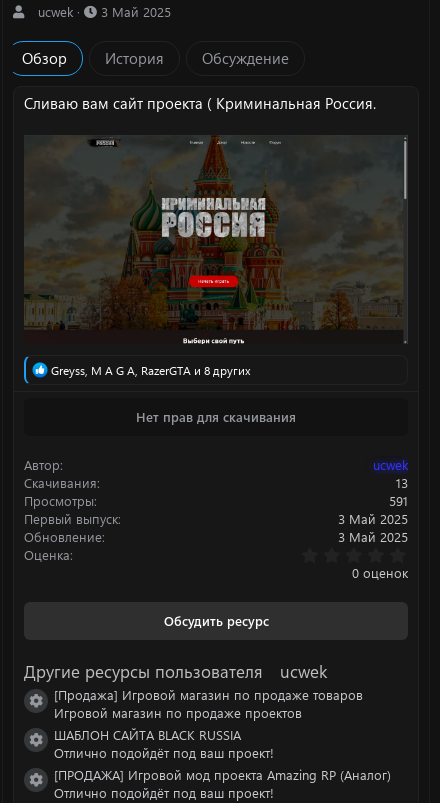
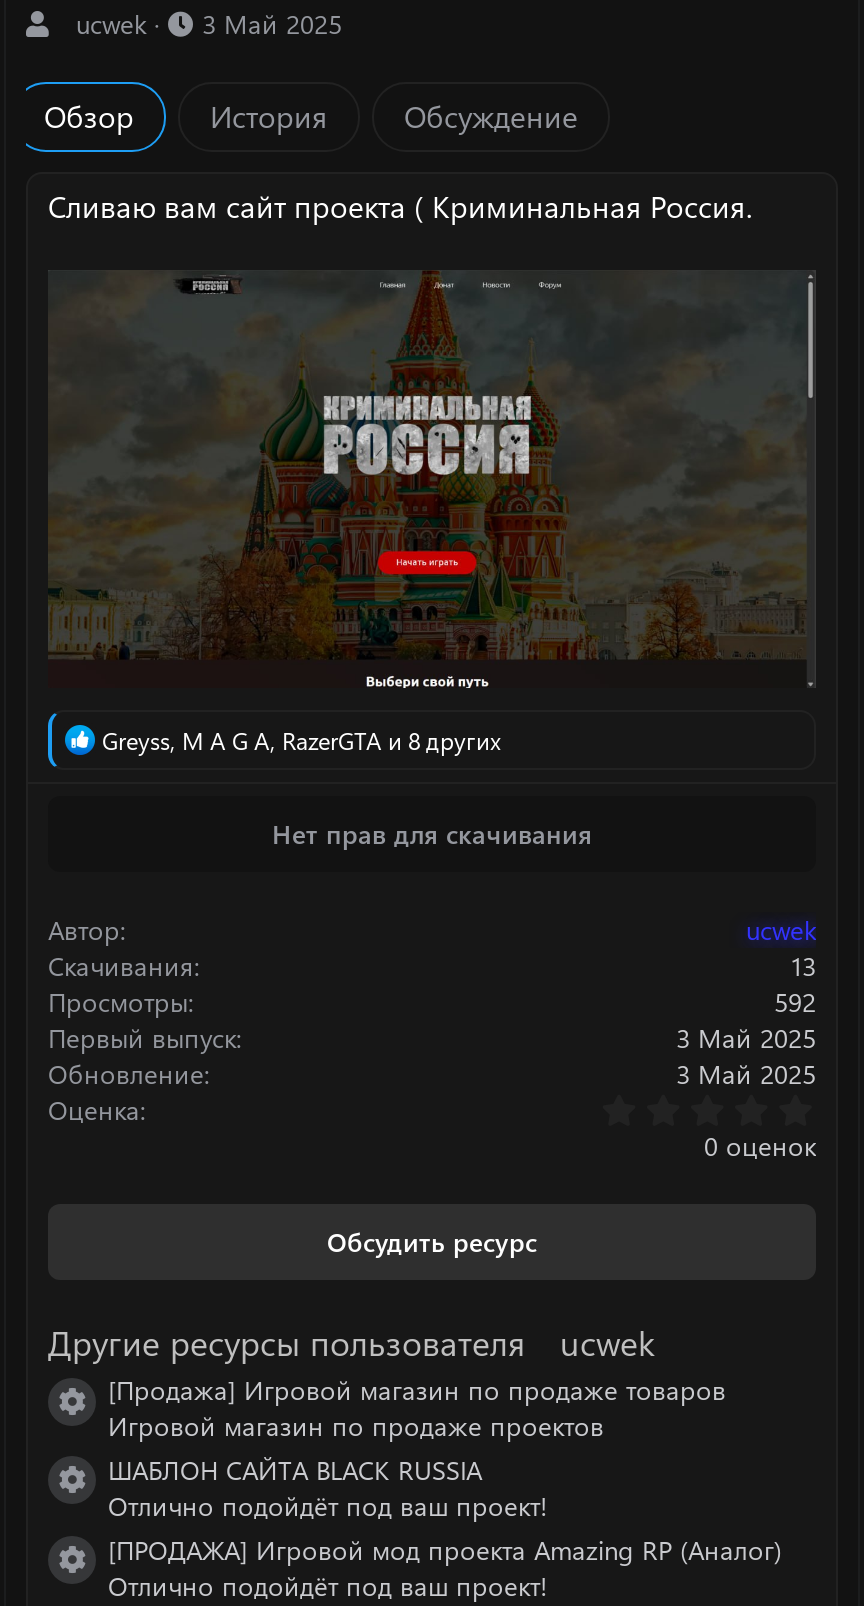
[389,492,408,509] 591 -> [774,984,816,1018] 592

